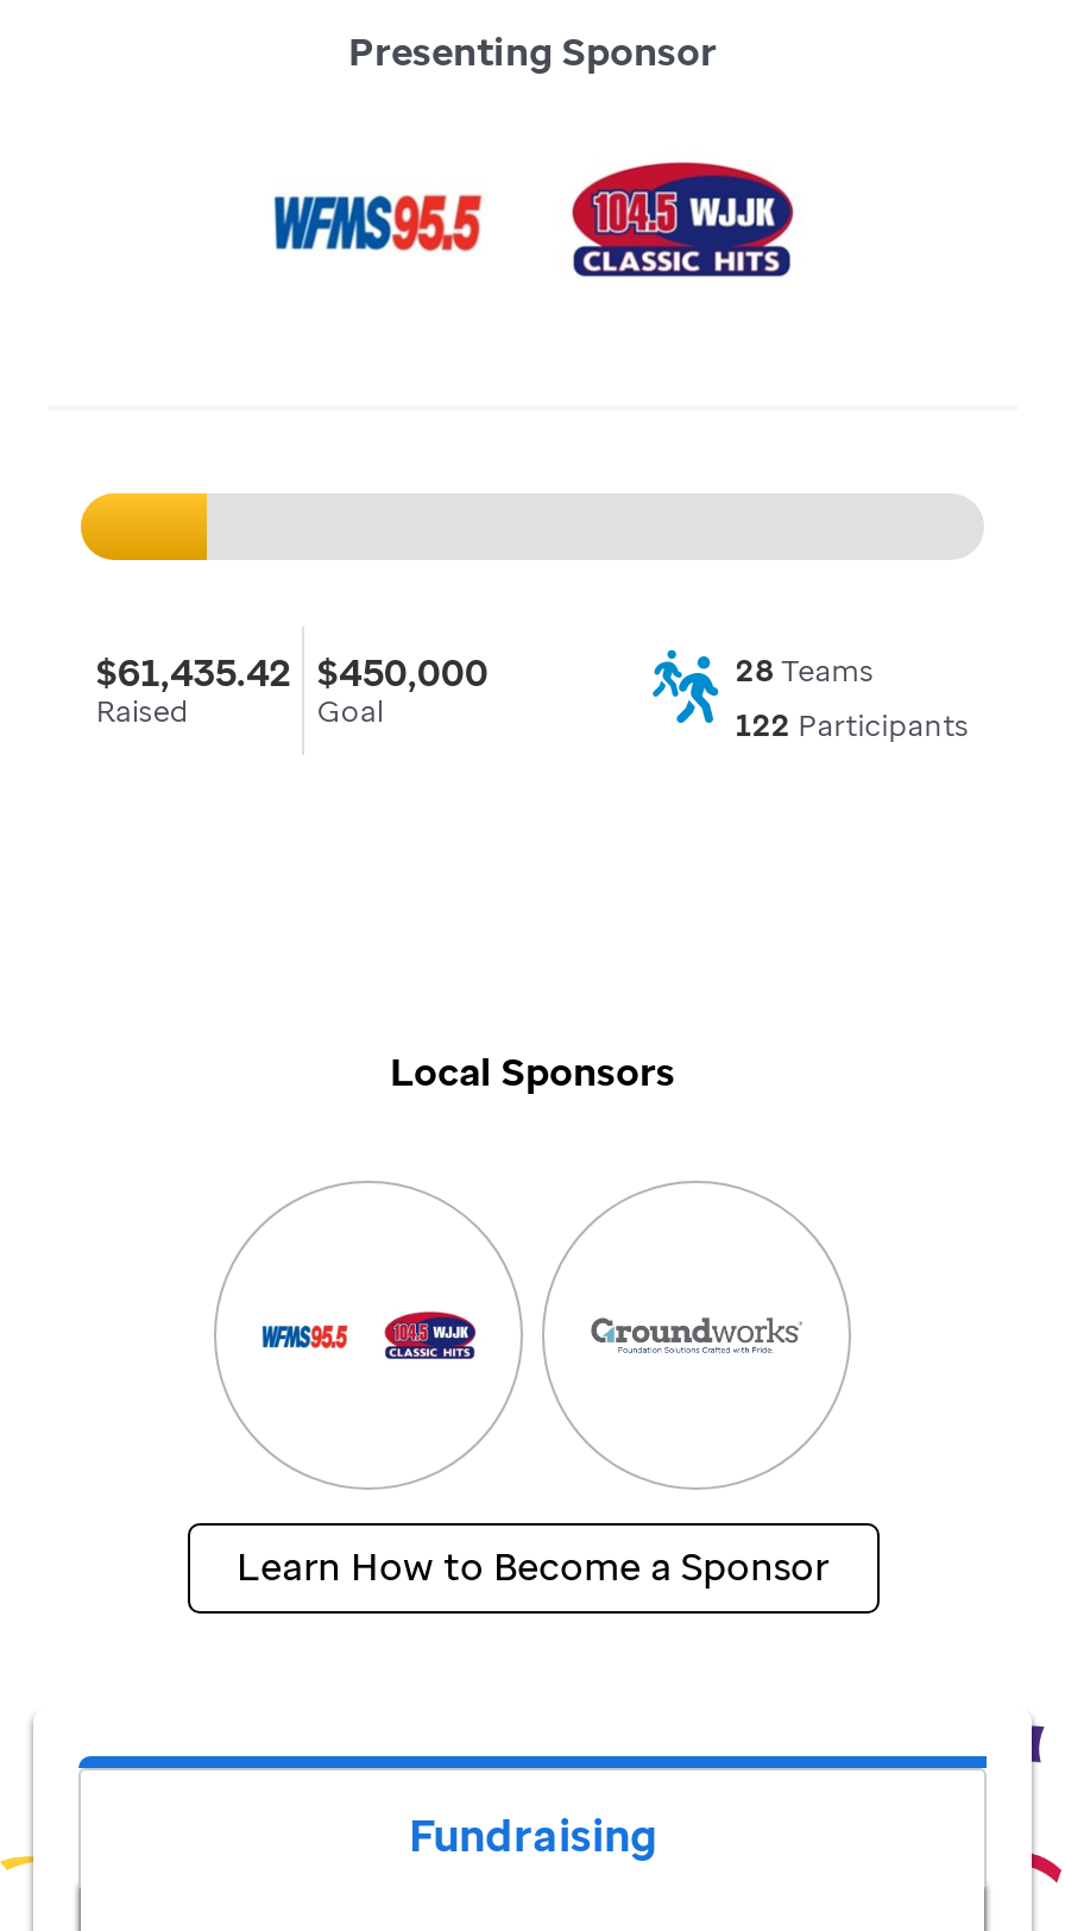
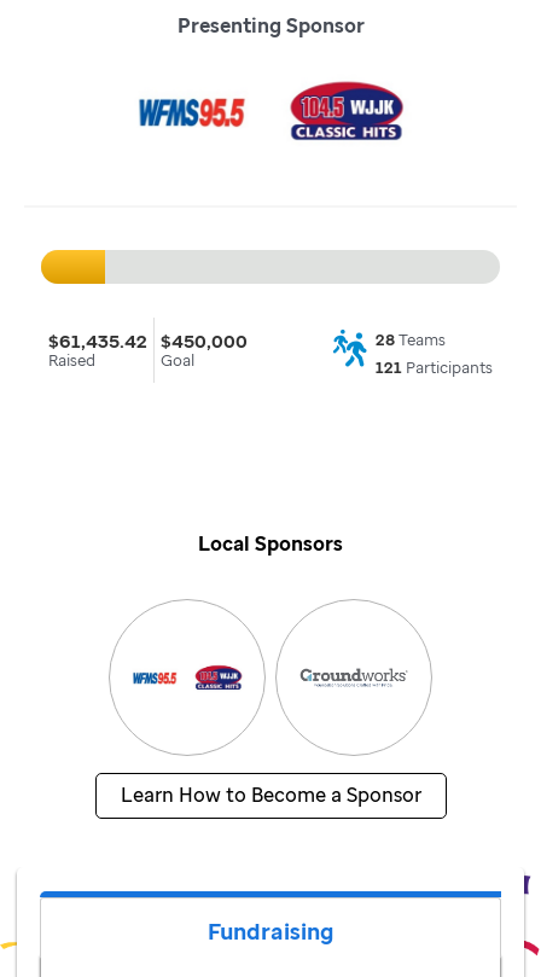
[736,706,969,746] 122 Participants -> [375,358,492,378] 121 Participants

